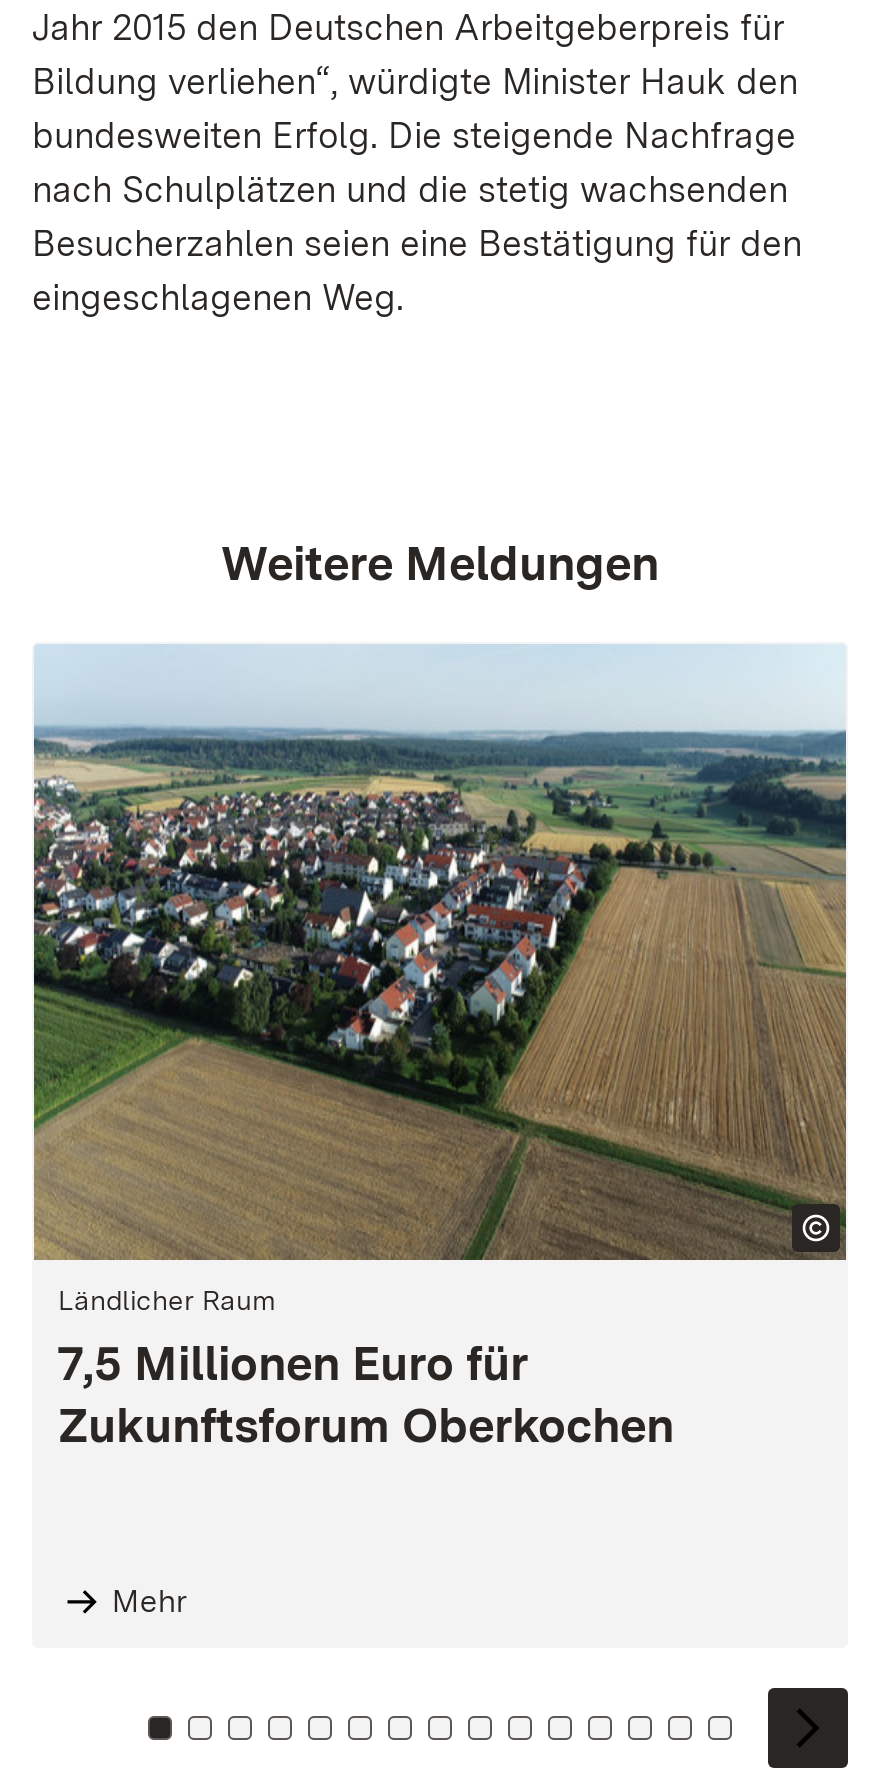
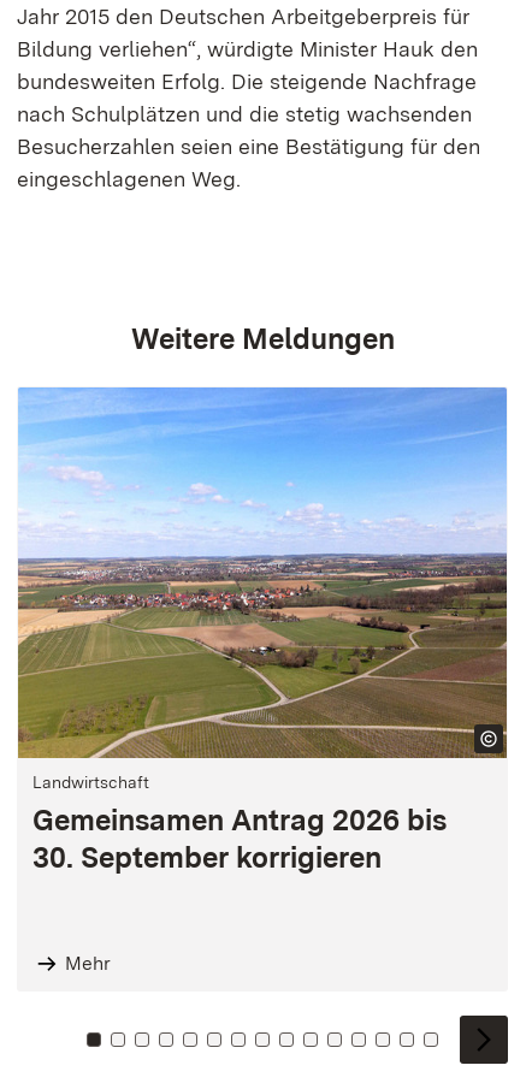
[32,646,848,1454] [image] | Ländlicher Raum | 7,5 Millionen Euro für | Zukunftsforum Oberkochen -> [17,387,508,875] [image] | Landwirtschaft | Gemeinsamen Antrag 2026 bis | 30. September korrigieren

